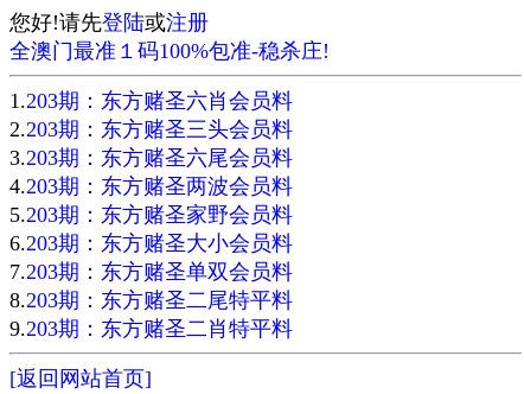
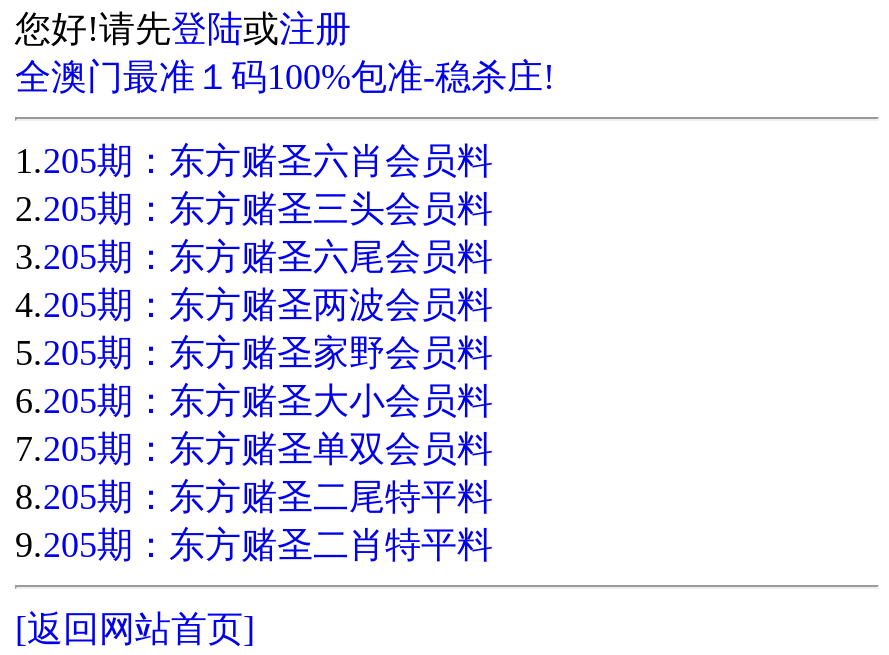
[9,89,293,113] 1. 203期：东方赌圣六肖会员料 -> [15,141,493,181] 1. 205期：东方赌圣六肖会员料
[9,117,293,141] 2.203期：东方赌圣三头会员料 -> [15,189,493,229] 2.205期：东方赌圣三头会员料
[9,146,293,170] 3.203期：东方赌圣六尾会员料 -> [15,237,493,277] 3.205期：东方赌圣六尾会员料
[9,174,293,198] 4.203期：东方赌圣两波会员料 -> [15,285,493,325] 4.205期：东方赌圣两波会员料
[9,203,293,227] 5.203期：东方赌圣家野会员料 -> [15,333,493,373] 5.205期：东方赌圣家野会员料
[9,231,293,255] 6.203期：东方赌圣大小会员料 -> [15,381,493,421] 6.205期：东方赌圣大小会员料
[9,260,293,284] 7.203期：东方赌圣单双会员料 -> [15,429,493,469] 7.205期：东方赌圣单双会员料
[9,288,293,312] 8.203期：东方赌圣二尾特平料 -> [15,477,493,517] 8.205期：东方赌圣二尾特平料
[9,317,293,341] 9.203期：东方赌圣二肖特平料 -> [15,525,493,565] 9.205期：东方赌圣二肖特平料

